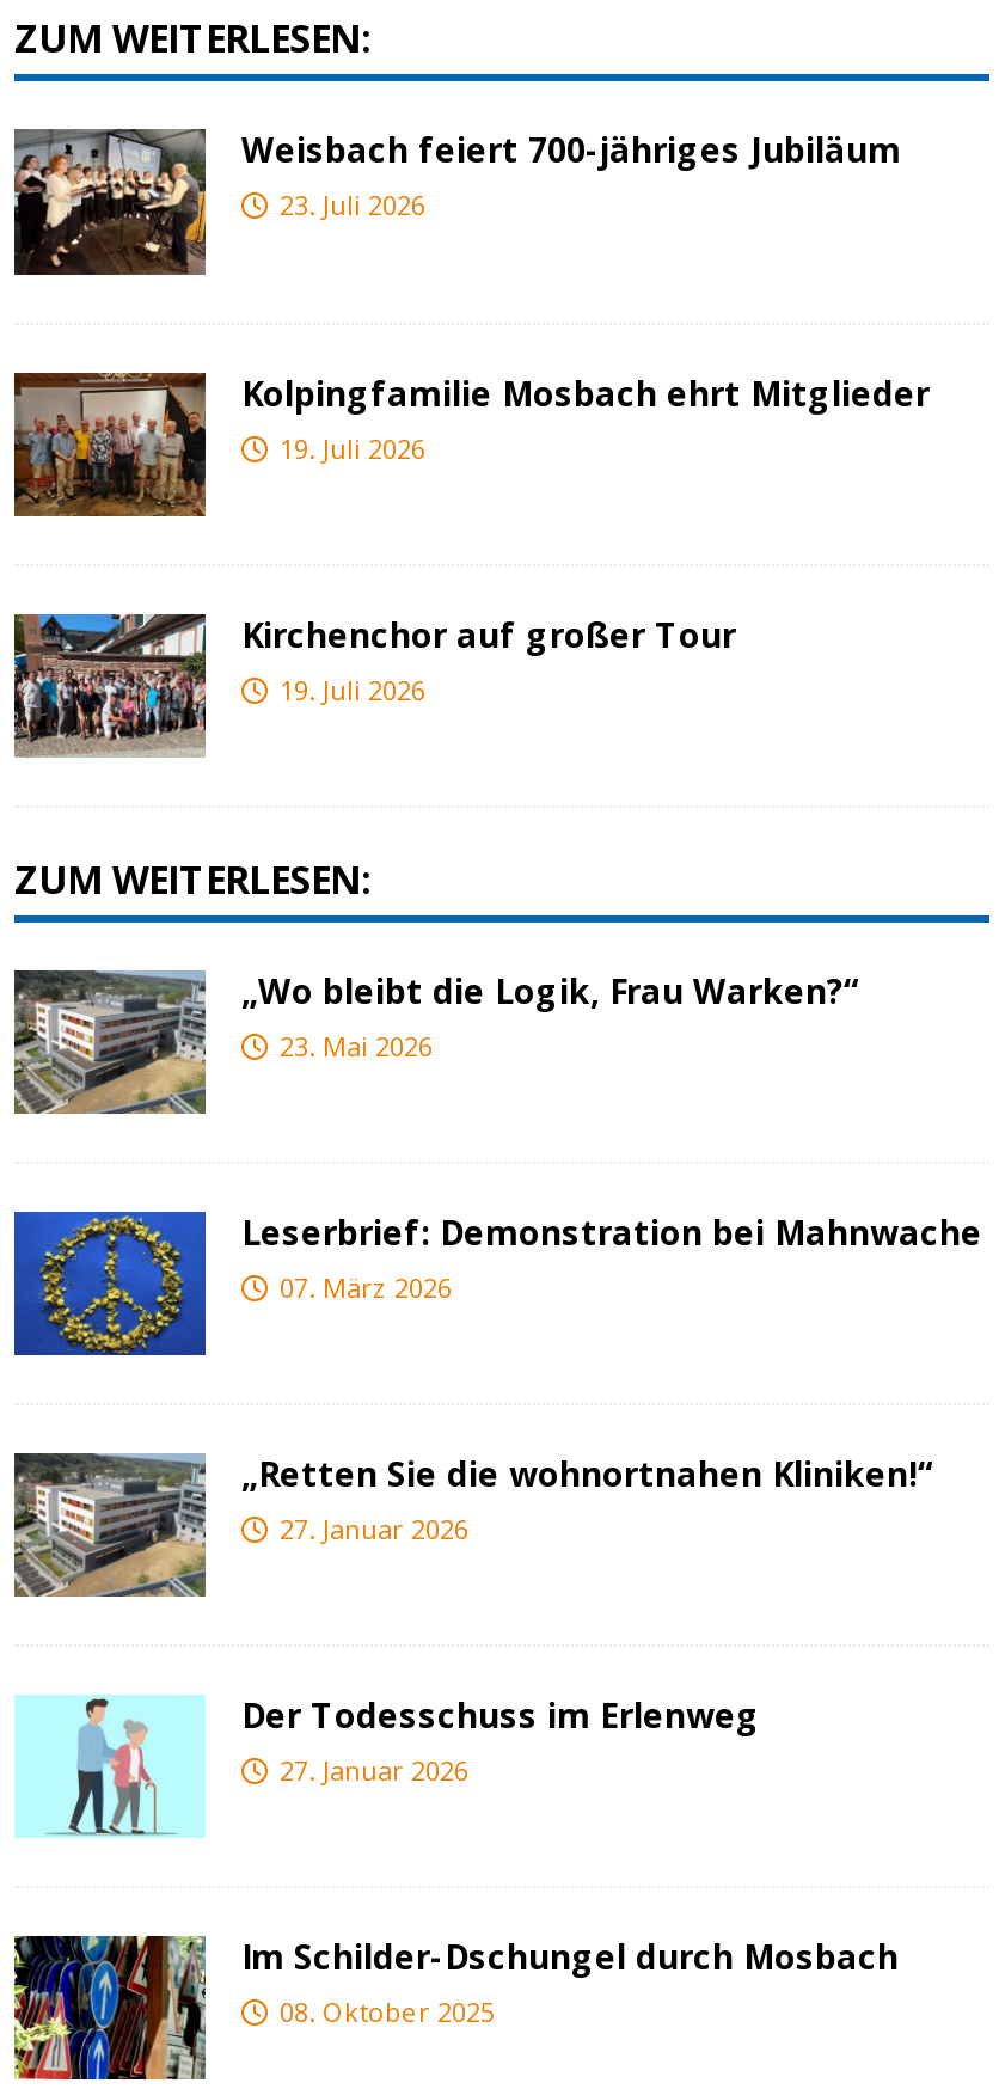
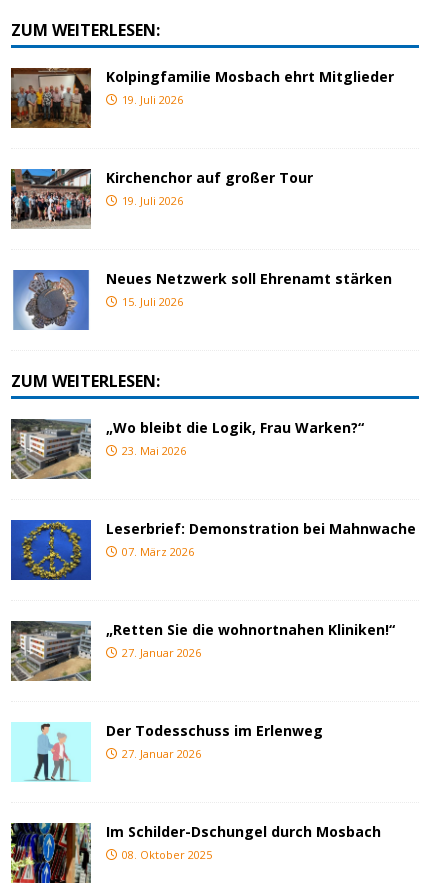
[12,127,901,275] [image] | Weisbach feiert 700-jähriges Jubiläum | 23. Juli 2026 -> none
moved [12,370,930,707] -> [10,66,394,208]: [image] | Kolpingfamilie Mosbach ehrt Mitglieder | 19. Juli 2026 | Kirchenchor auf großer Tour | 19. Juli 2026
none -> [11,269,392,331] [image] | Neues Netzwerk soll Ehrenamt stärken | 15. Juli 2026

